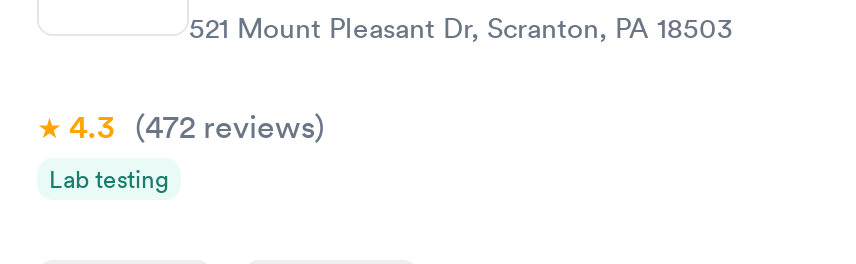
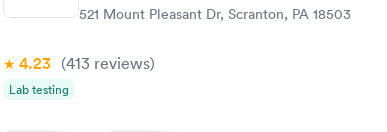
[69,105,325,147] 4.3 (472 reviews) -> [19,52,155,73] 4.23 (413 reviews)

